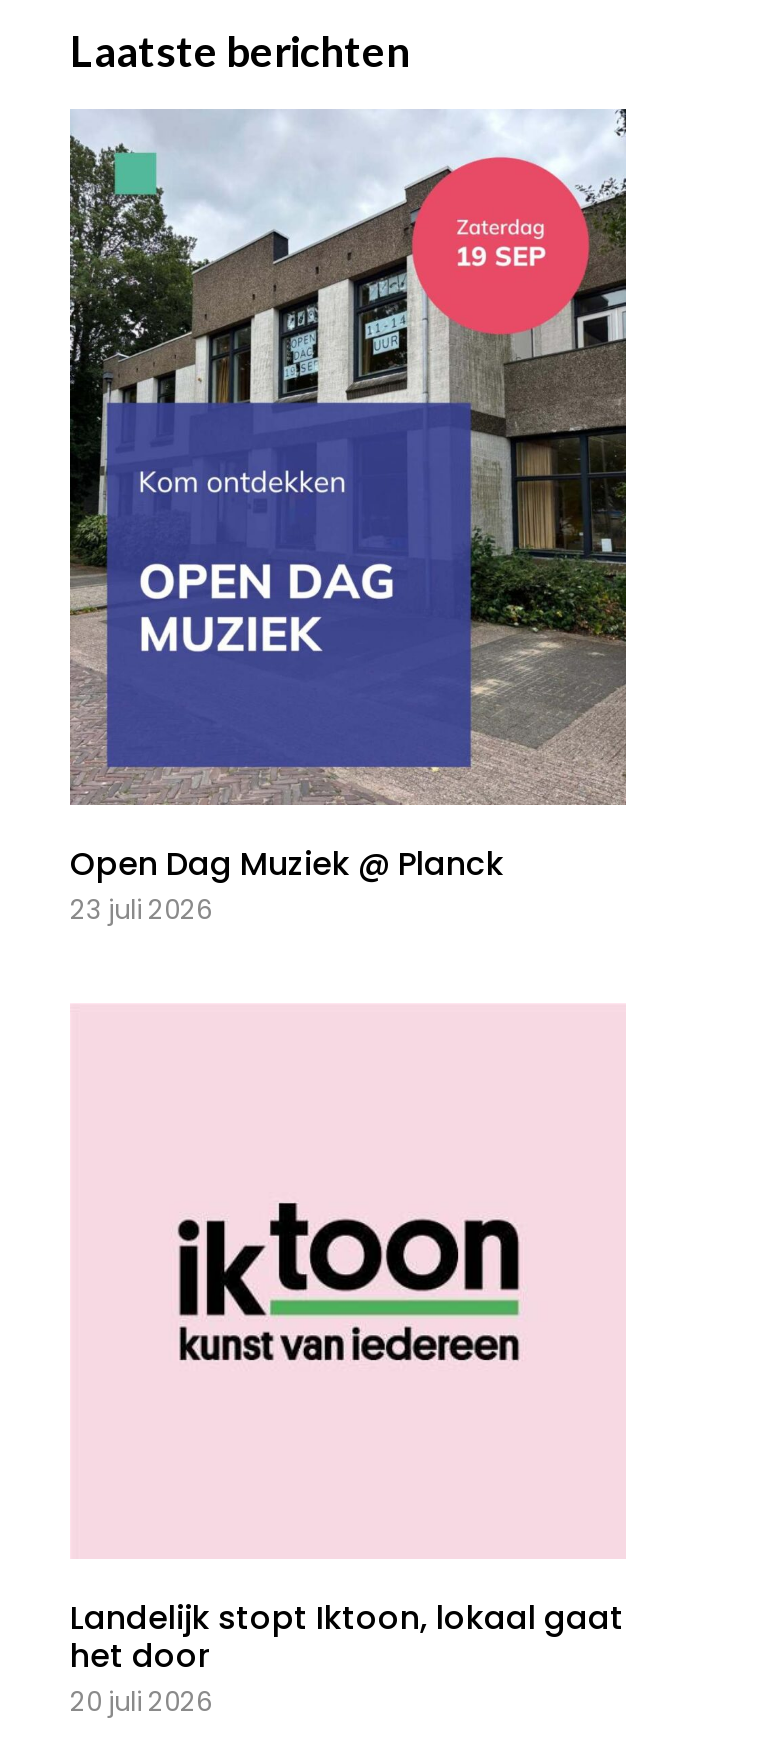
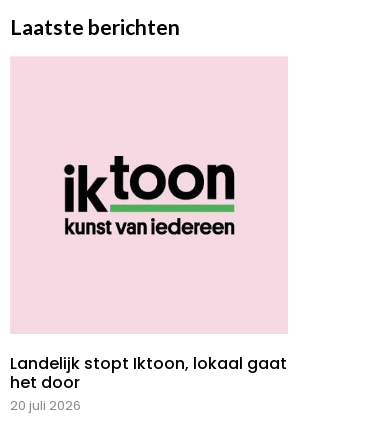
[68,107,628,928] [image] | Open Dag Muziek @ Planck | 23 juli 2026 -> none

